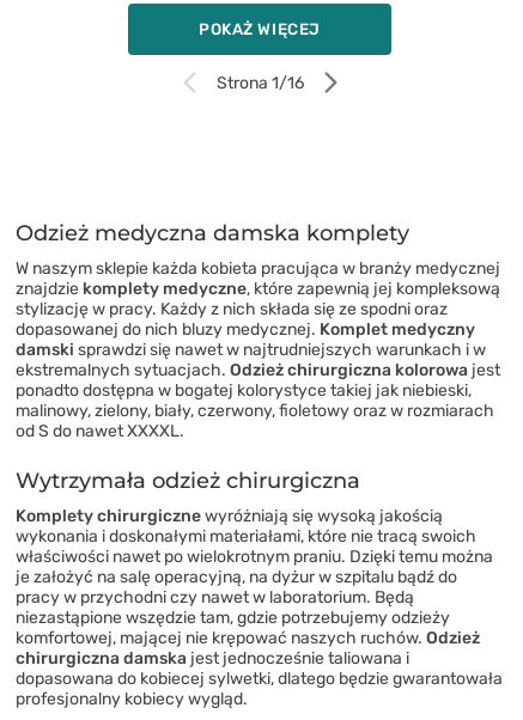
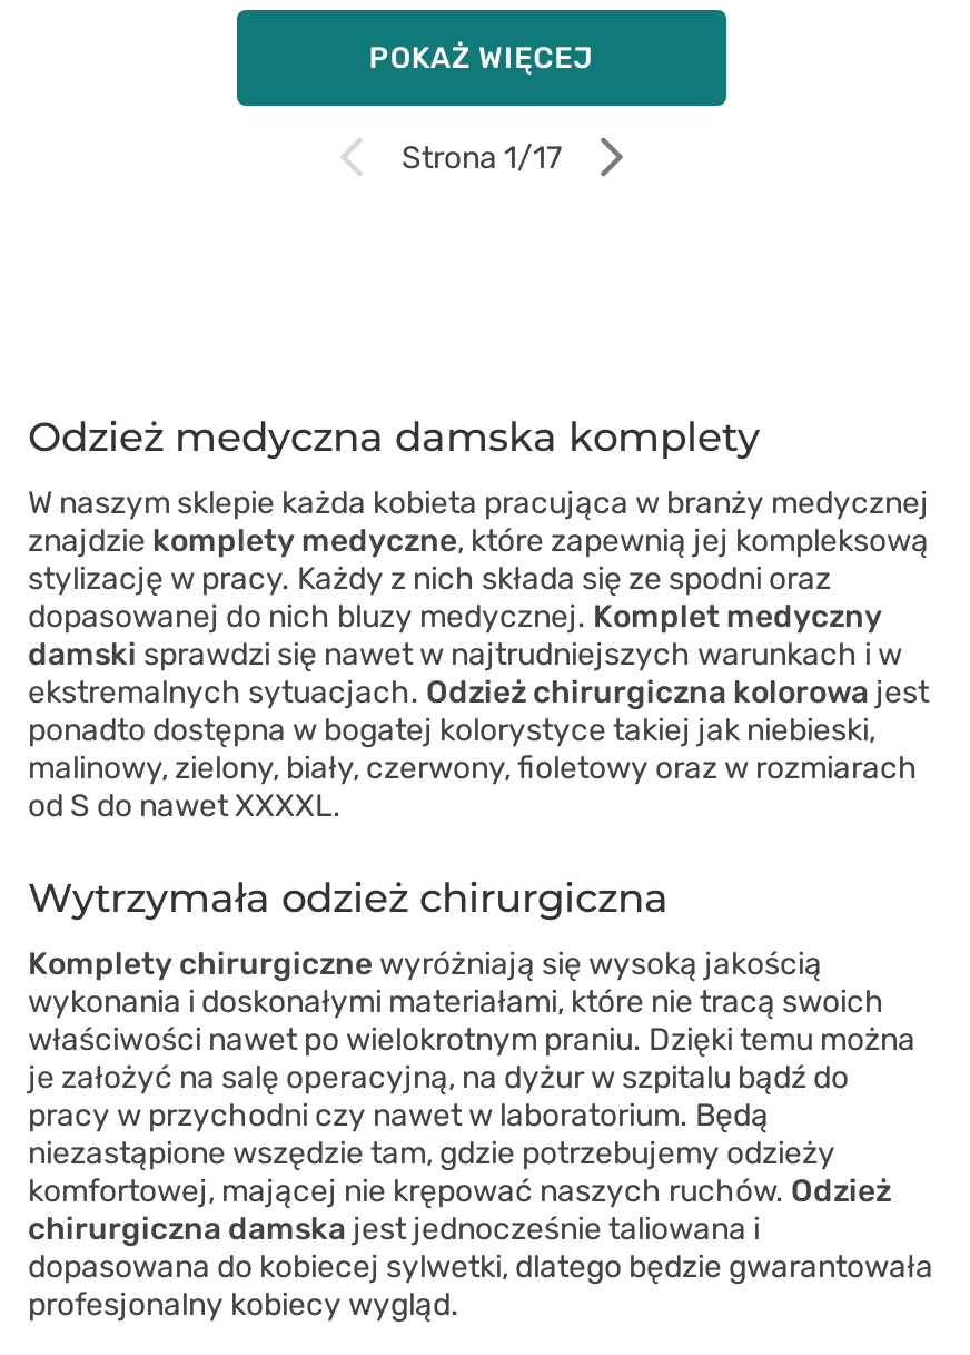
[216,73,303,93] Strona 1/16 -> [402,139,562,177] Strona 1/17

